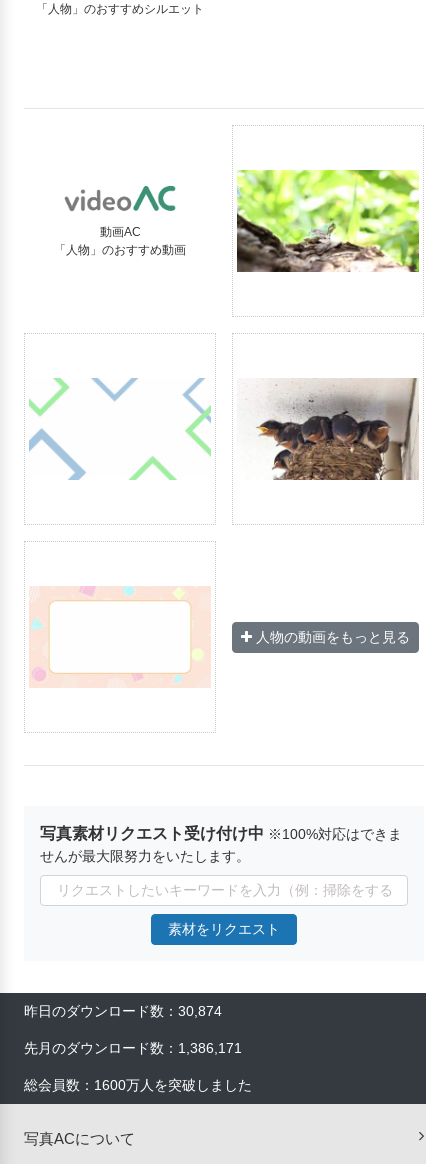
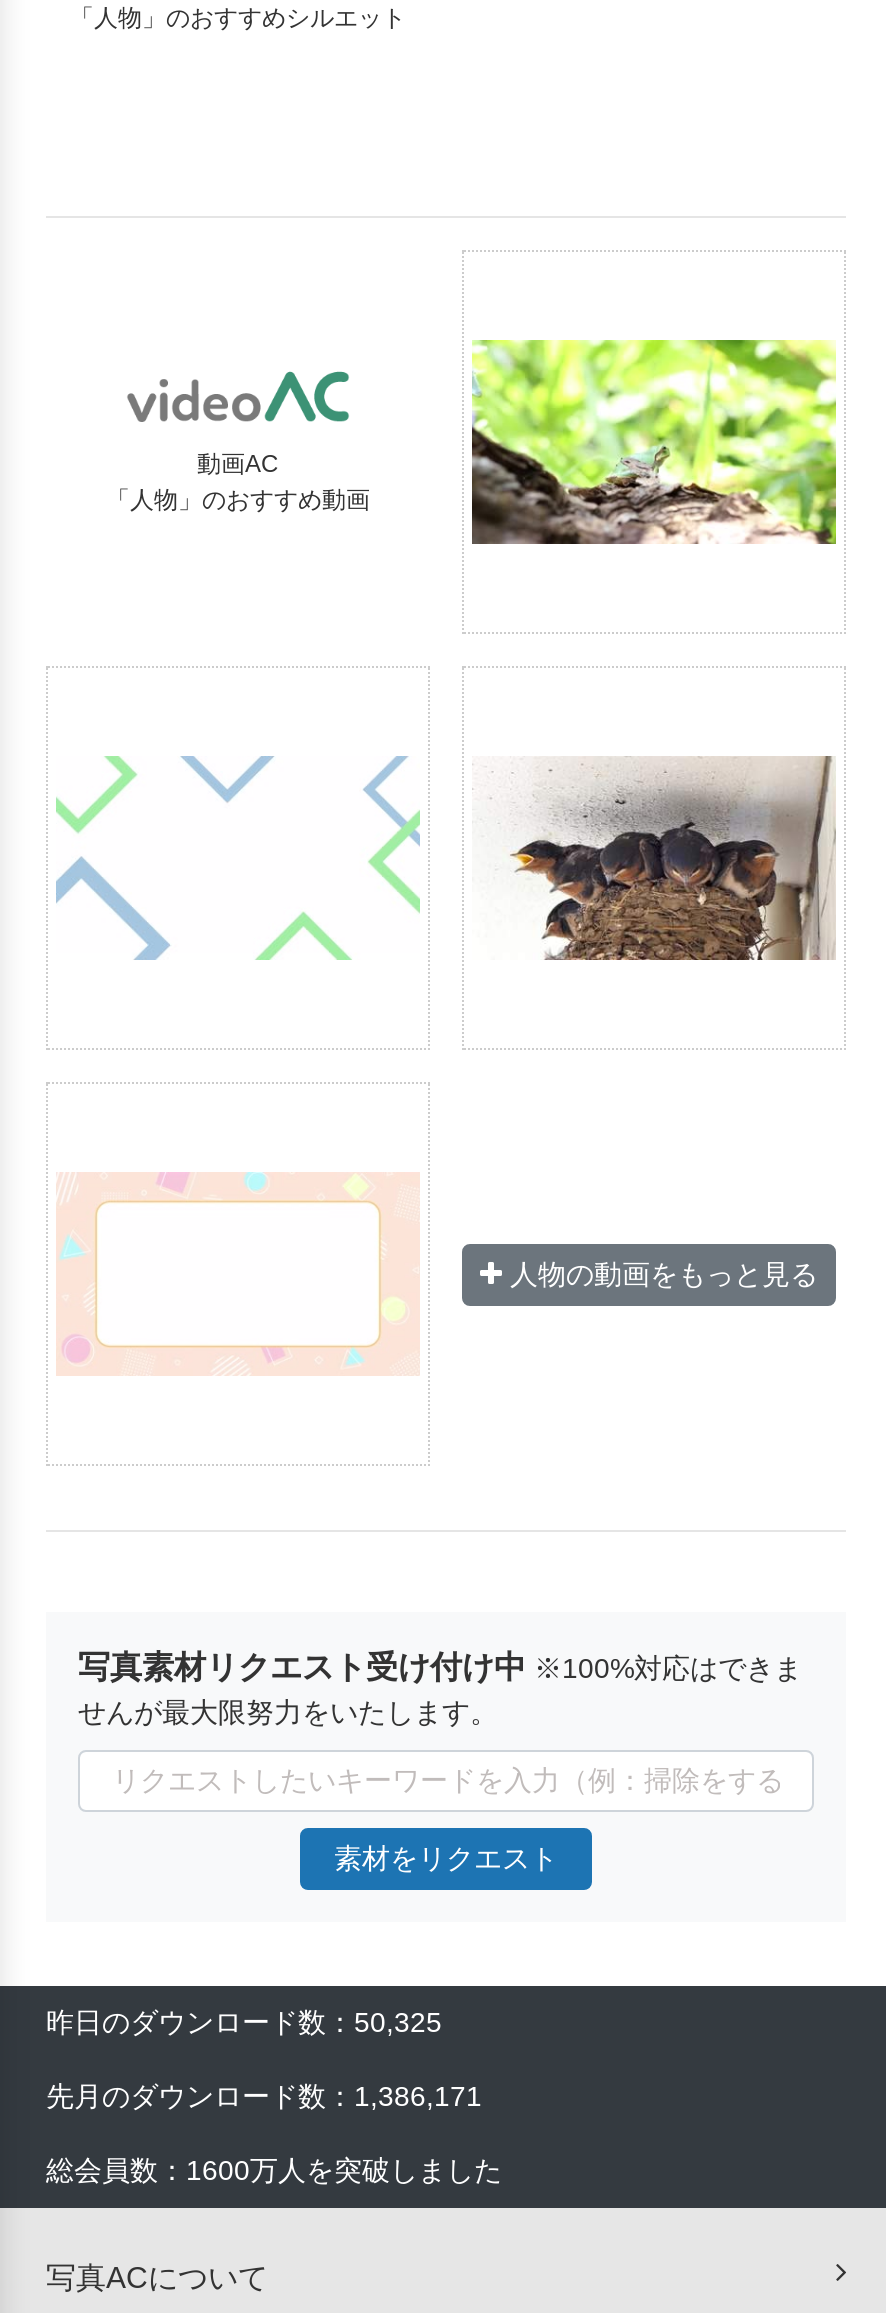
[24,1003,222,1019] 昨日のダウンロード数：30,874 -> [46,2006,442,2038] 昨日のダウンロード数：50,325

